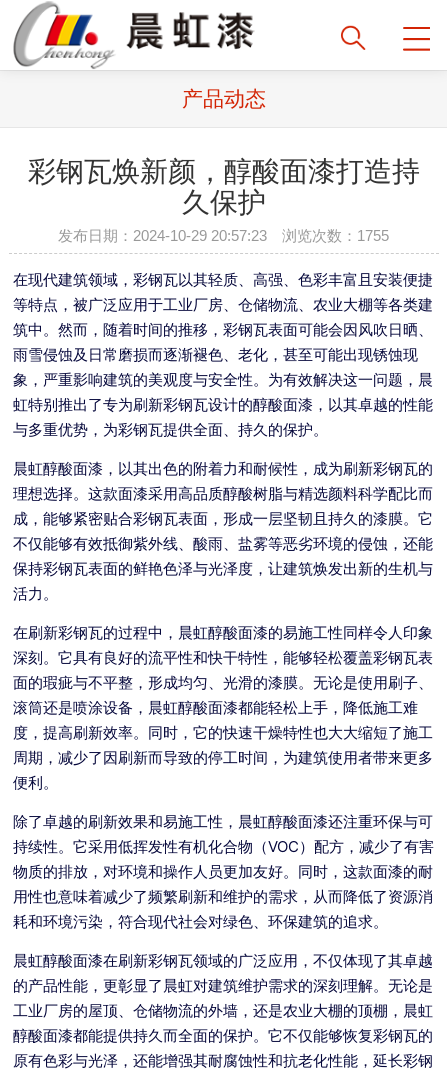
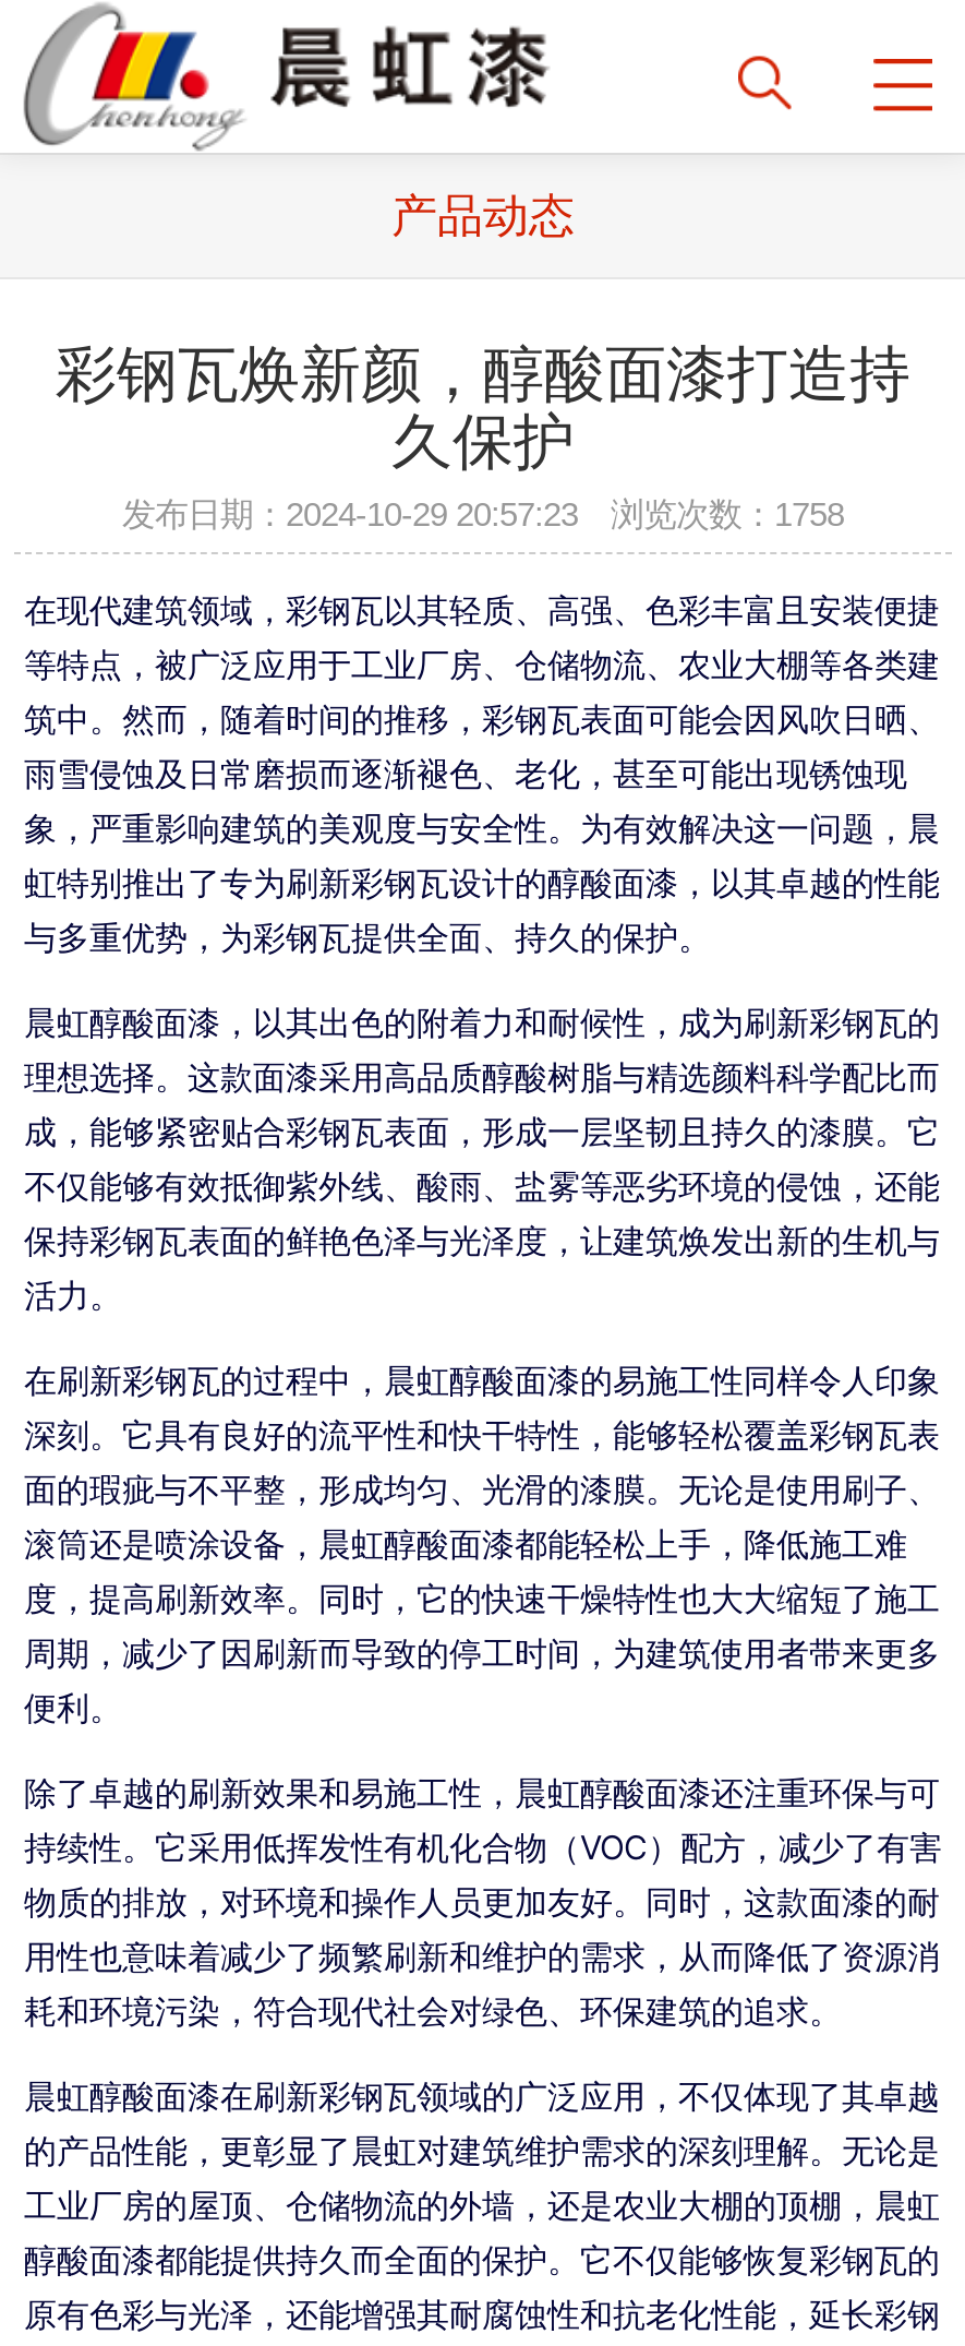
[58,227,389,244] 发布日期：2024-10-29 20:57:23 浏览次数：1755 -> [122,495,844,532] 发布日期：2024-10-29 20:57:23 浏览次数：1758

